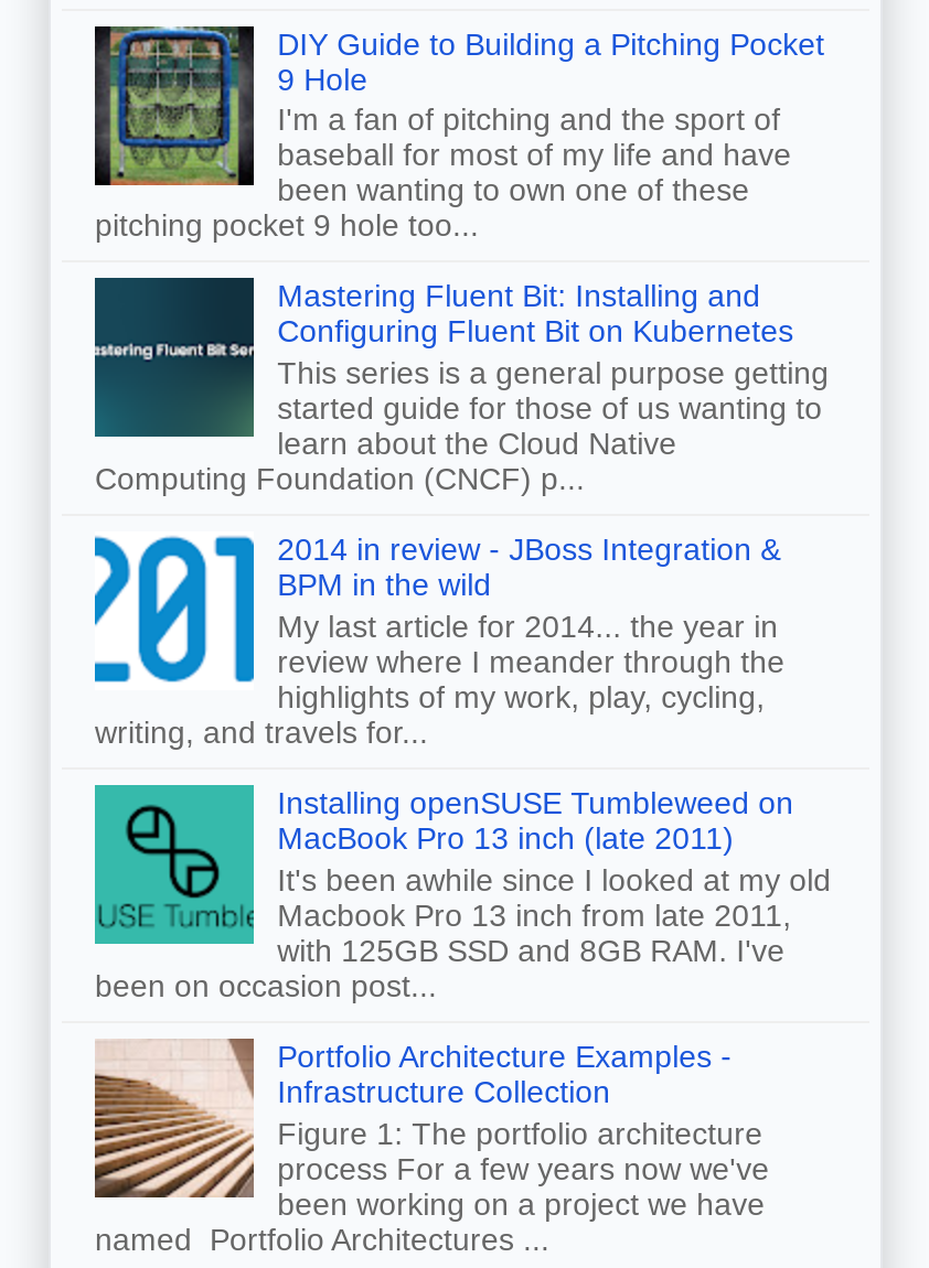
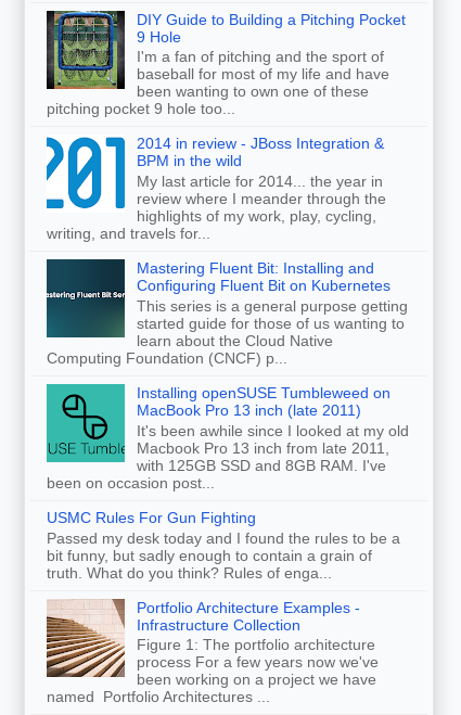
moved [93,276,829,497] -> [46,258,407,367]: [image] | Mastering Fluent Bit: Installing and | Configuring Fluent Bit on Kubernetes | This series is a general purpose getting | started guide for those of us wanting to | learn about the Cloud Native | Computing Foundation (CNCF) p...
moved [95,532,785,750] -> [47,135,386,242]: 2014 in review - JBoss Integration & | BPM in the wild | My last article for 2014... the year in | review where I meander through the | highlights of my work, play, cycling, | writing, and travels for...
none -> [47,509,400,581] USMC Rules For Gun Fighting | Passed my desk today and I found the rules to be a | bit funny, but sadly enough to contain a grain of | truth. What do you think? Rules of enga...

